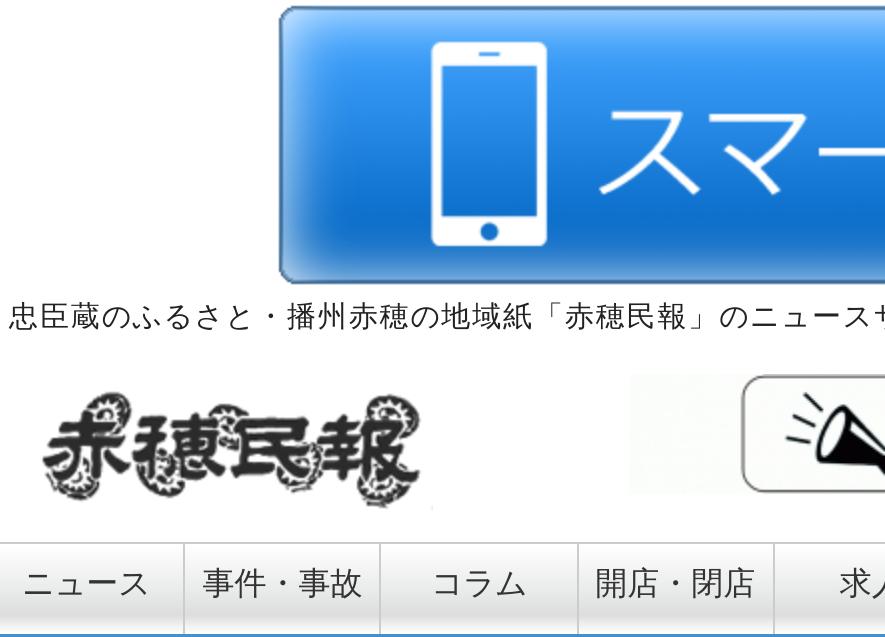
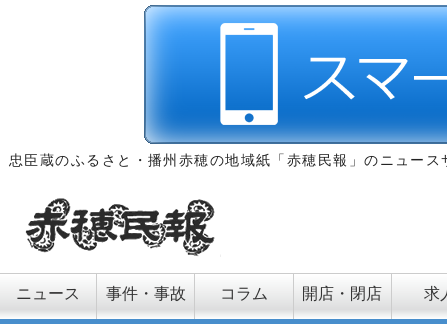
[739,374,879,494] [image] -> none

